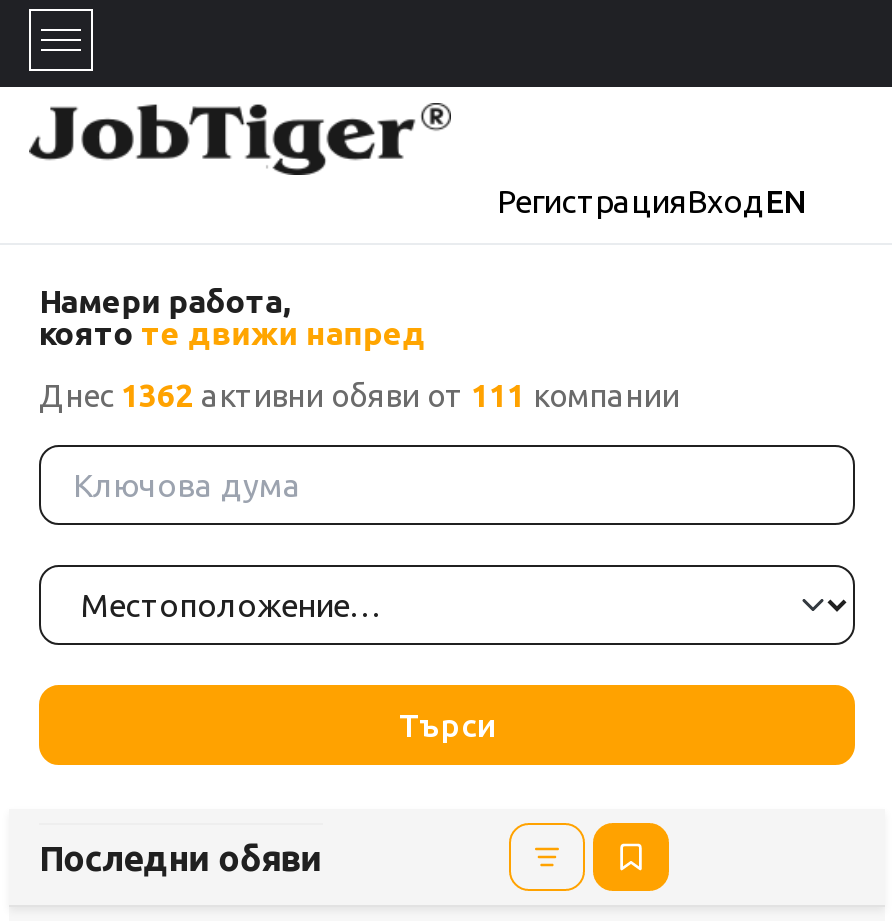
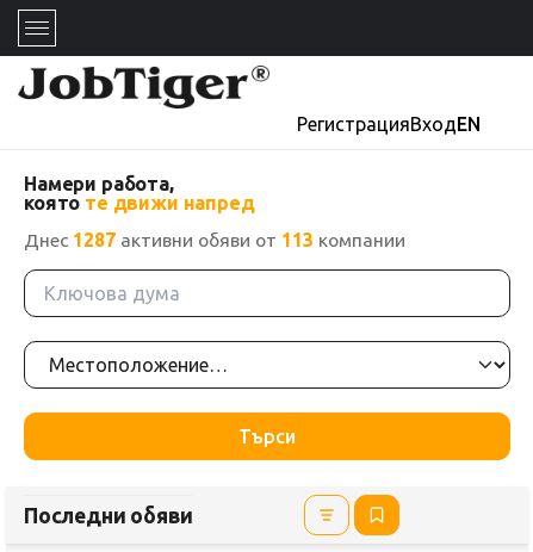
[39,377,679,413] Днес 1362 активни обяви от 111 компании -> [24,229,405,250] Днес 1287 активни обяви от 113 компании

